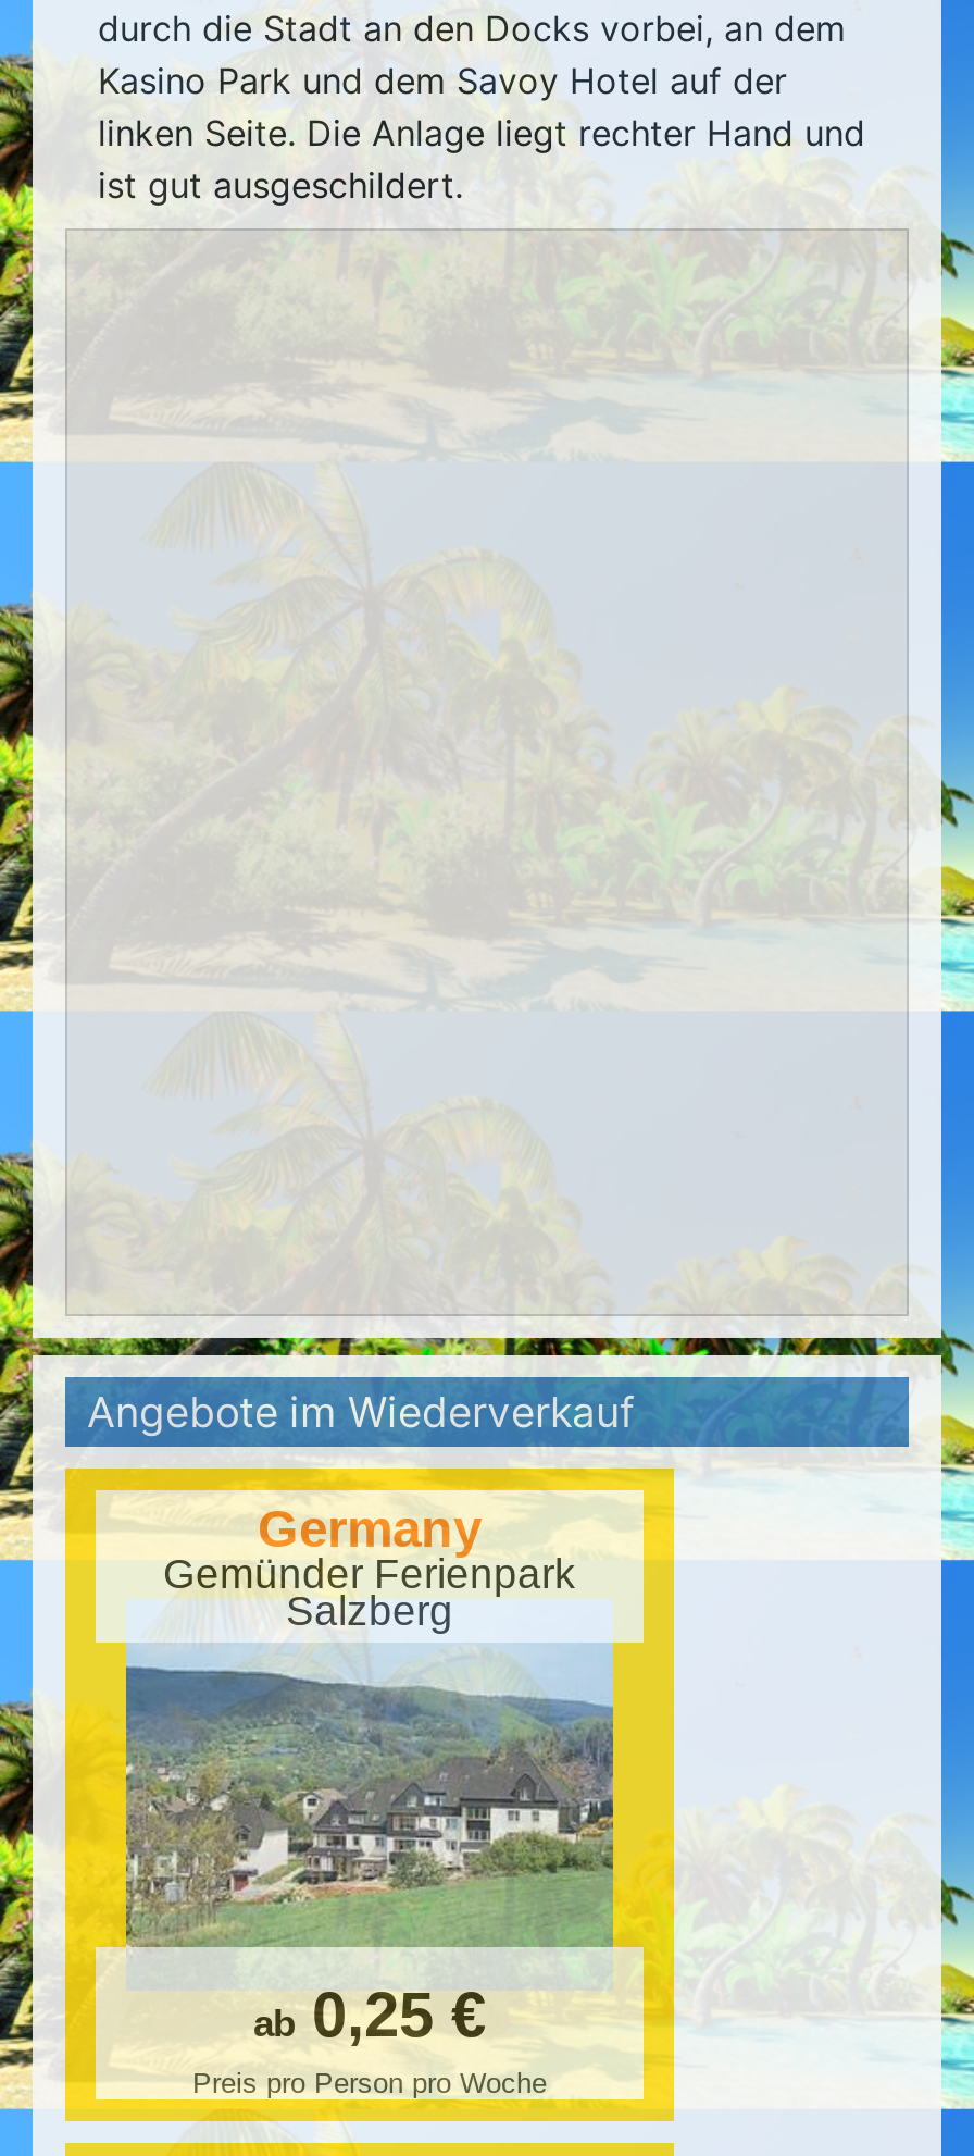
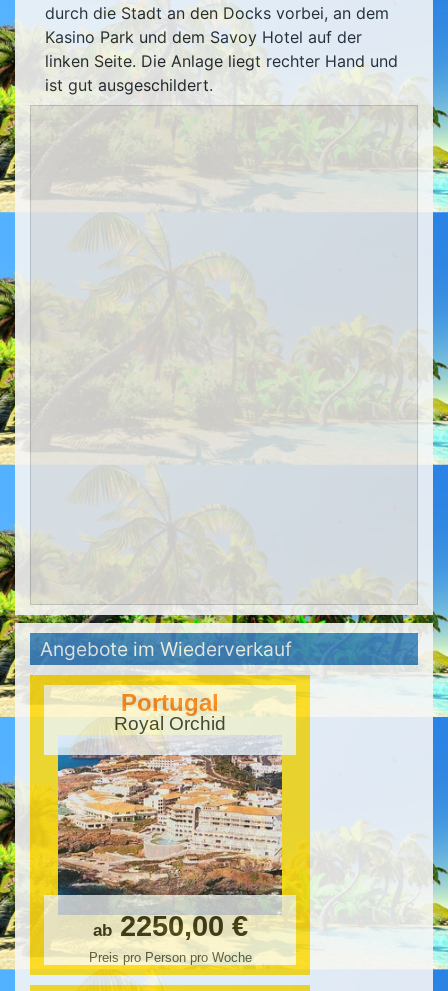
[163,1499,576,1634] Germany | Gemünder Ferienpark | Salzberg -> [114,689,226,734] Portugal | Royal Orchid
[124,1616,615,2049] [image] | ab 0,25 € -> [57,742,283,942] [image] | ab 2250,00 €

